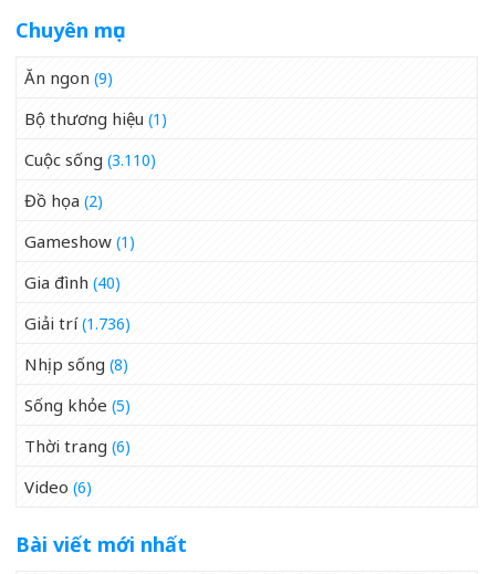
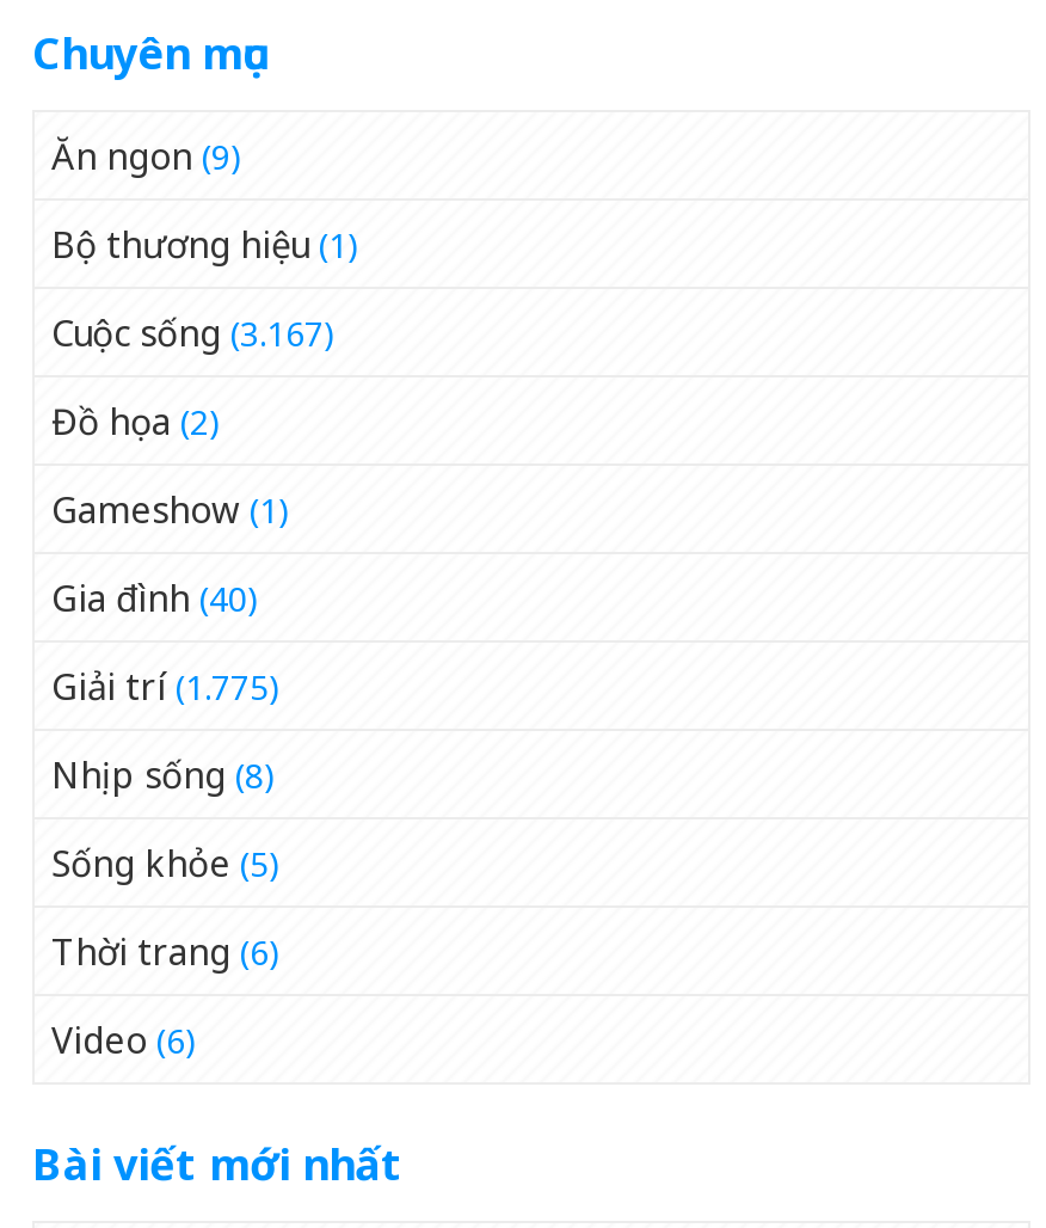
[24,148,156,170] Cuộc sống (3.110) -> [51,307,336,355] Cuộc sống (3.167)
[24,311,131,334] Giải trí (1.736) -> [51,661,281,709] Giải trí (1.775)

